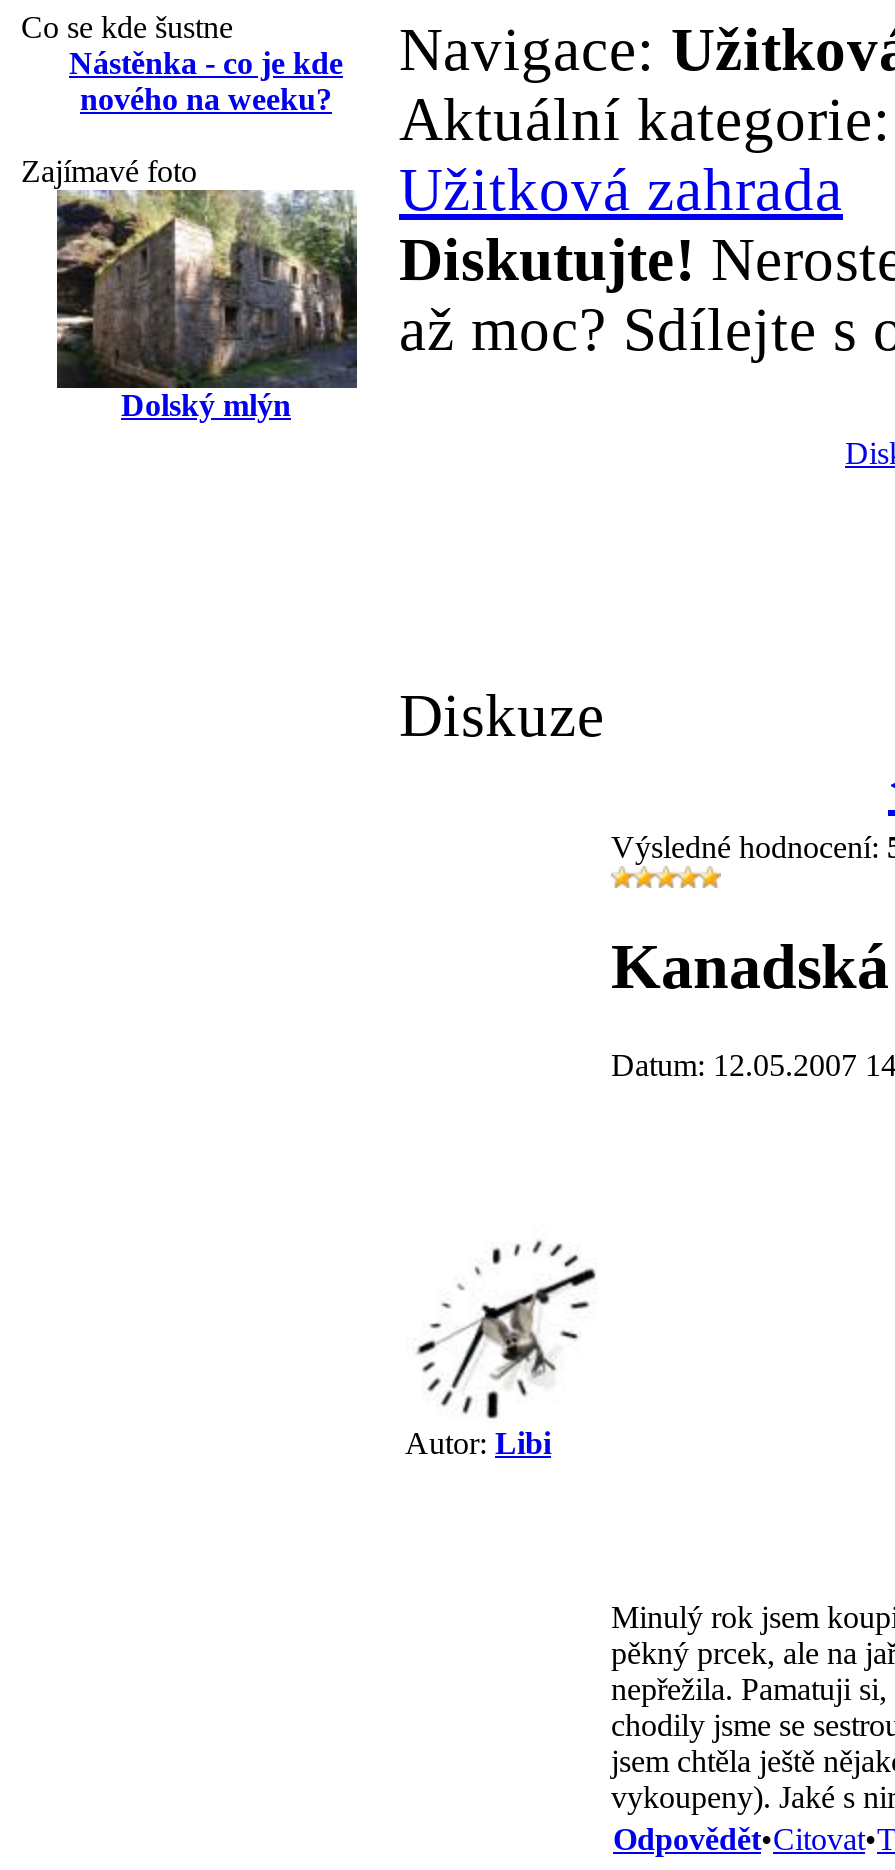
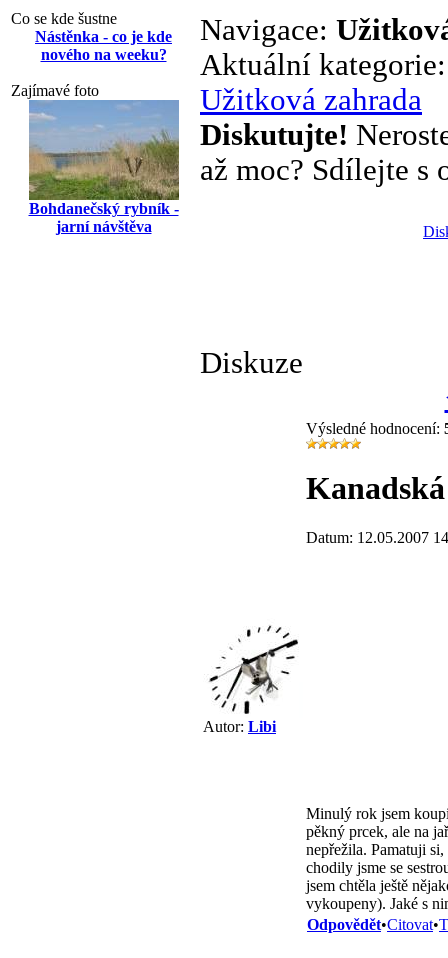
[55,188,359,422] [image] | Dolský mlýn -> [28,99,180,235] [image] | Bohdanečský rybník - | jarní návštěva

